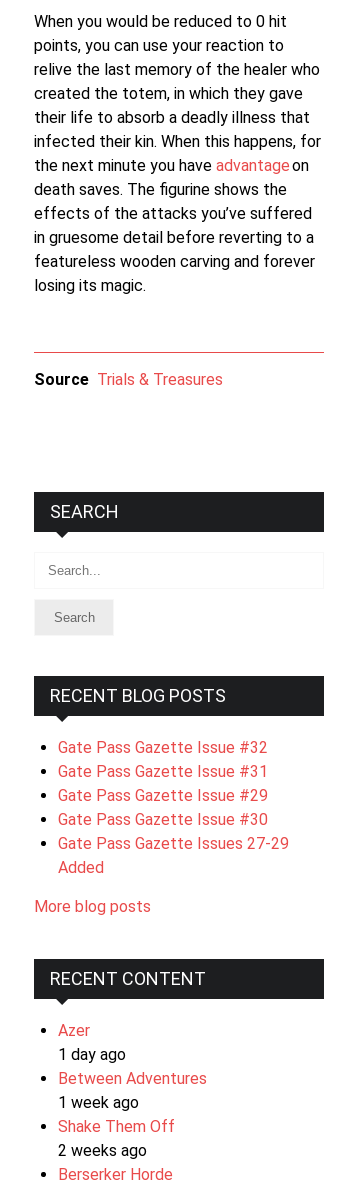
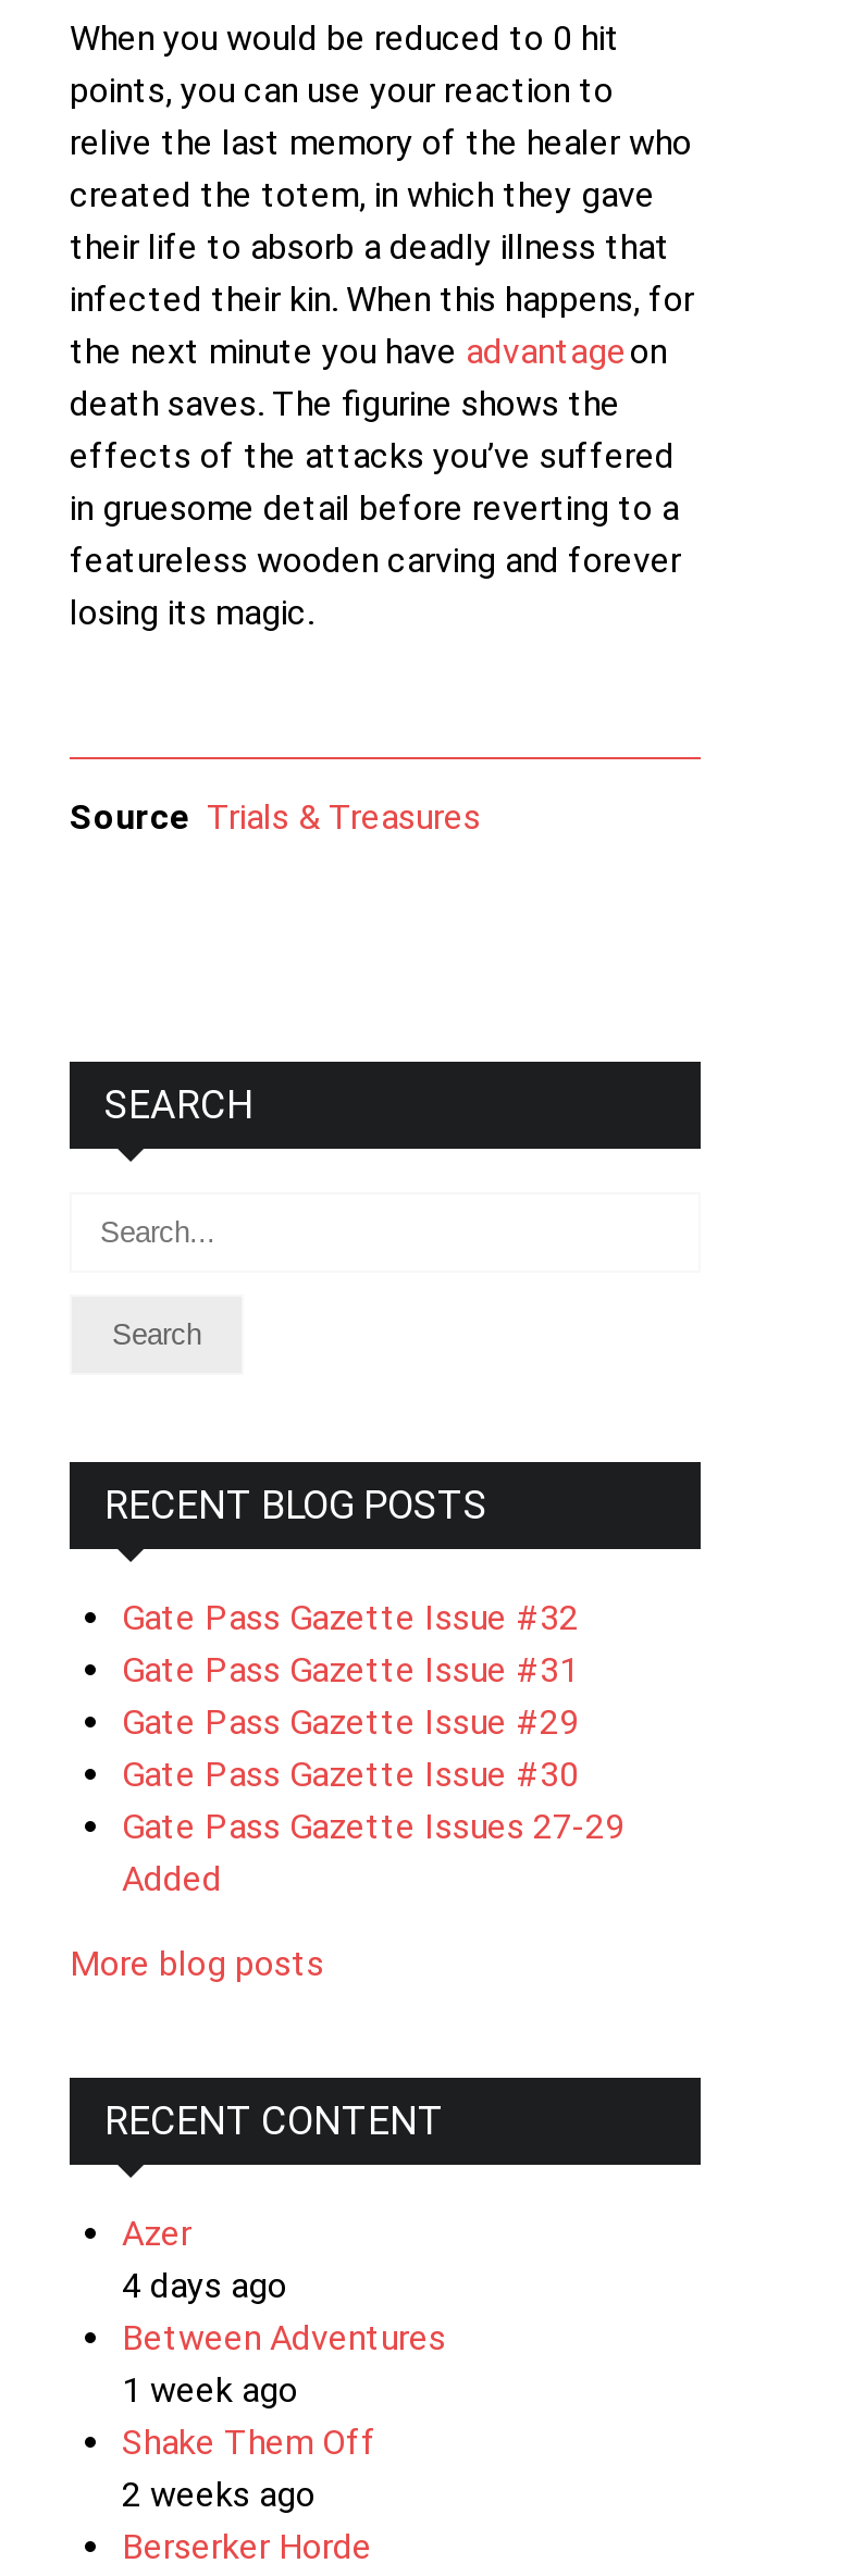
[58,1045,126,1064] 1 day ago -> [122,2265,287,2306] 4 days ago

